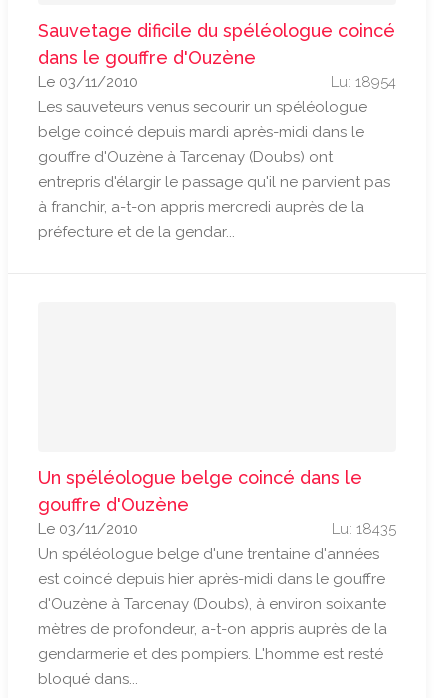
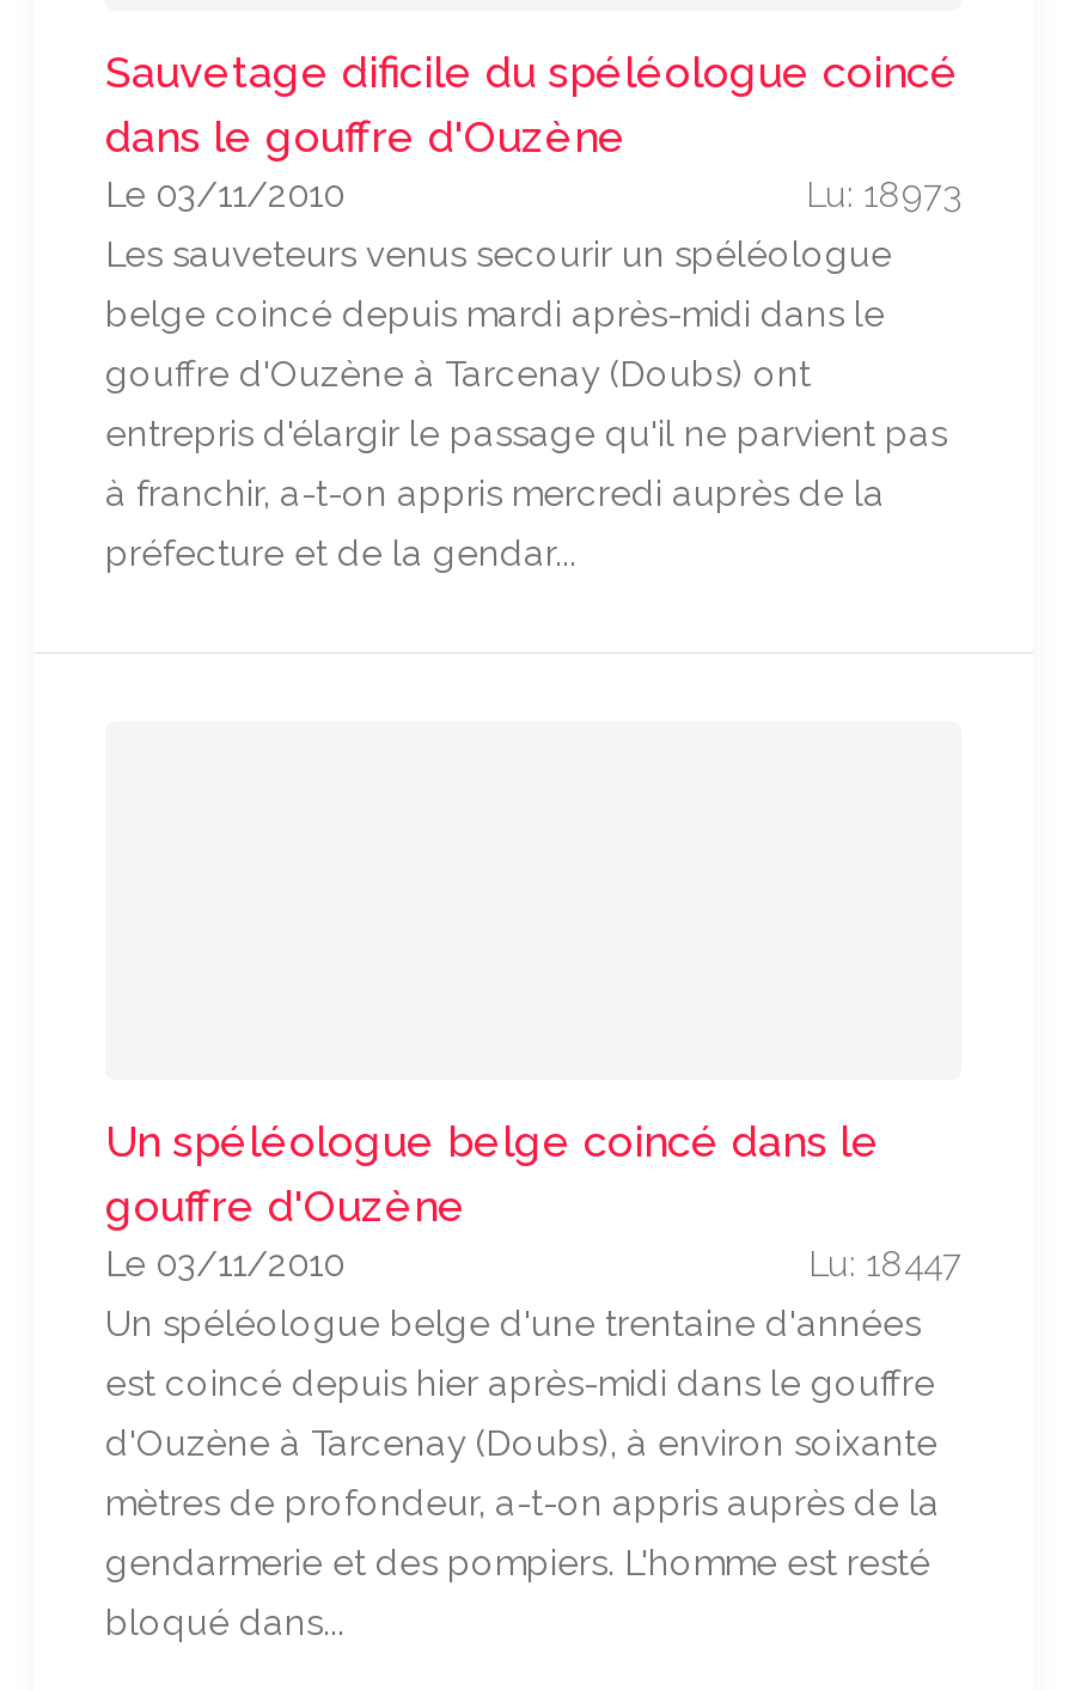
[331,73,396,91] Lu: 18954 -> [806,173,961,216] Lu: 18973
[332,520,396,538] Lu: 18435 -> [808,1243,961,1286] Lu: 18447

